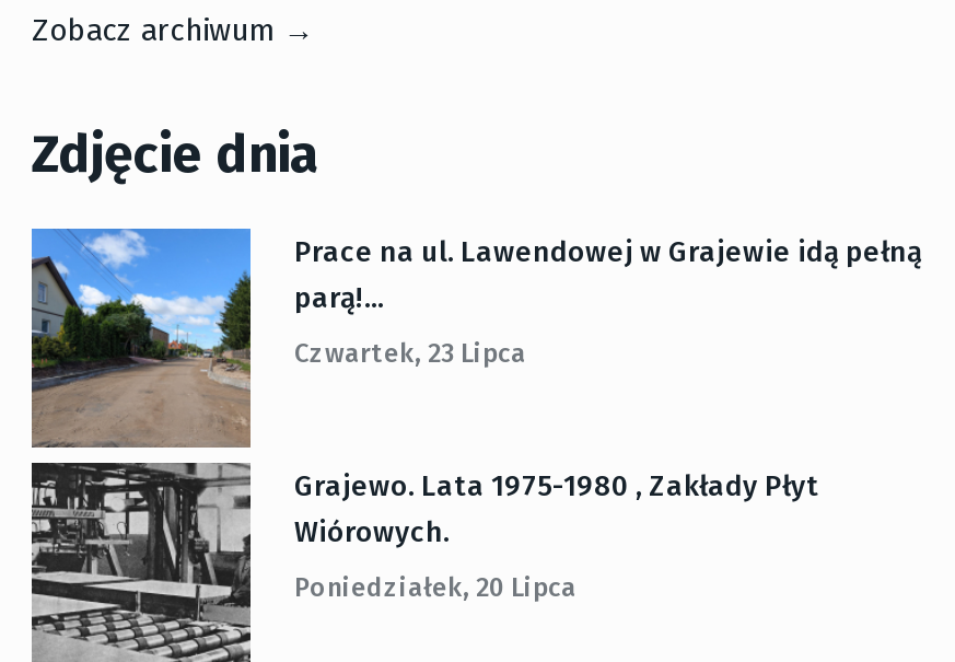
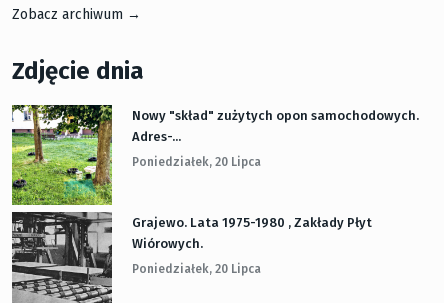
[30,227,922,448] [image] | Prace na ul. Lawendowej w Grajewie idą pełną | parą!... -> [11,104,419,206] [image] | Nowy "skład" zużytych opon samochodowych. | Adres-...
[294,338,526,368] Czwartek, 23 Lipca -> [132,155,261,169] Poniedziałek, 20 Lipca

